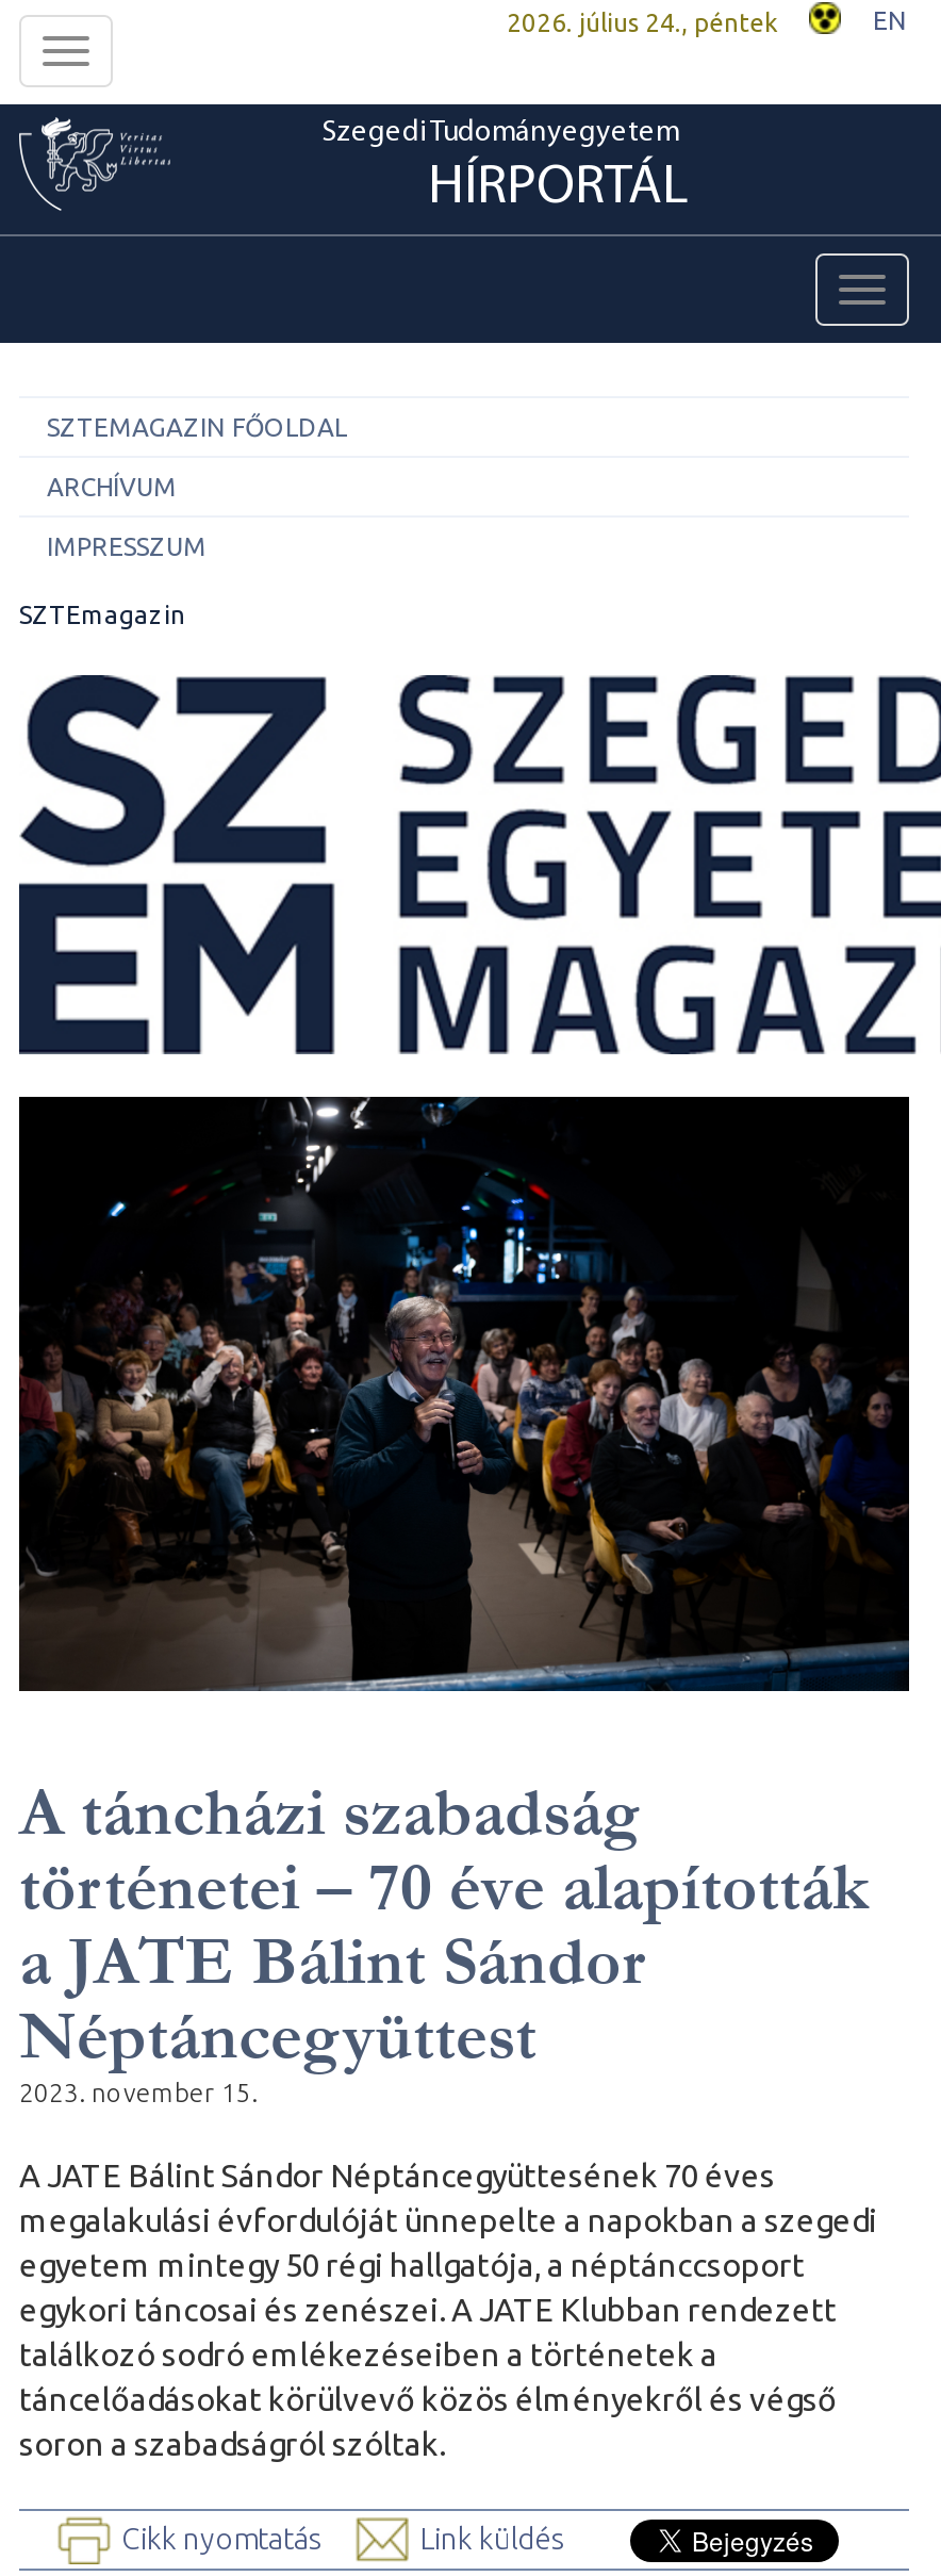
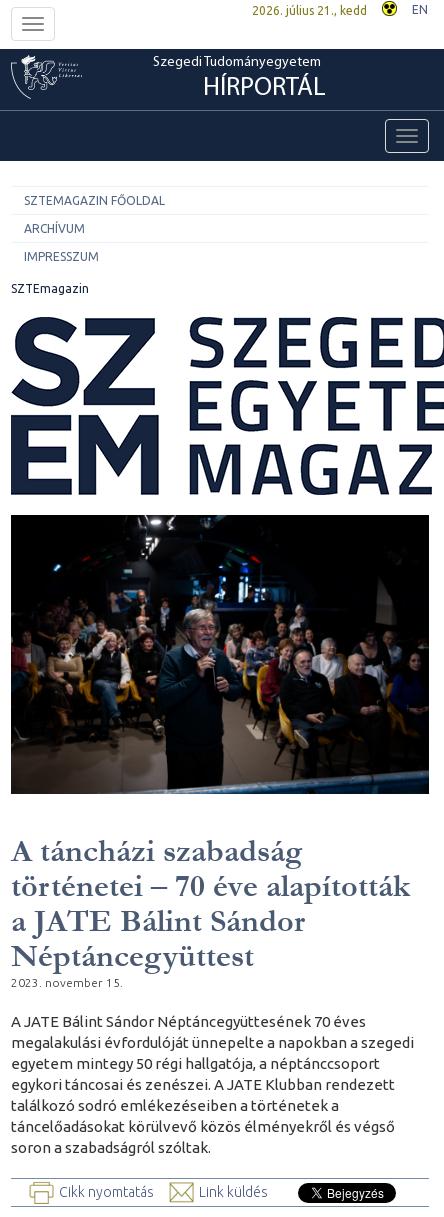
[507,9,777,36] 2026. július 24., péntek -> [252,4,367,17] 2026. július 21., kedd

